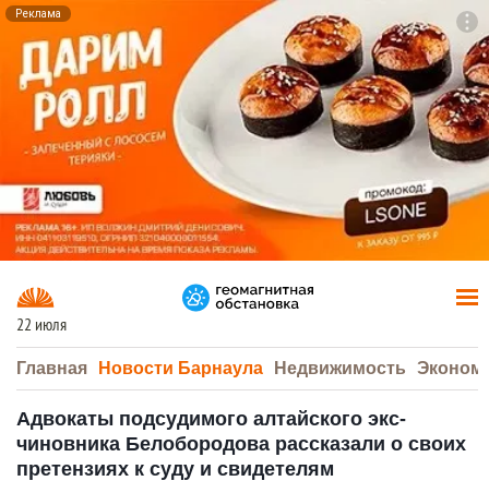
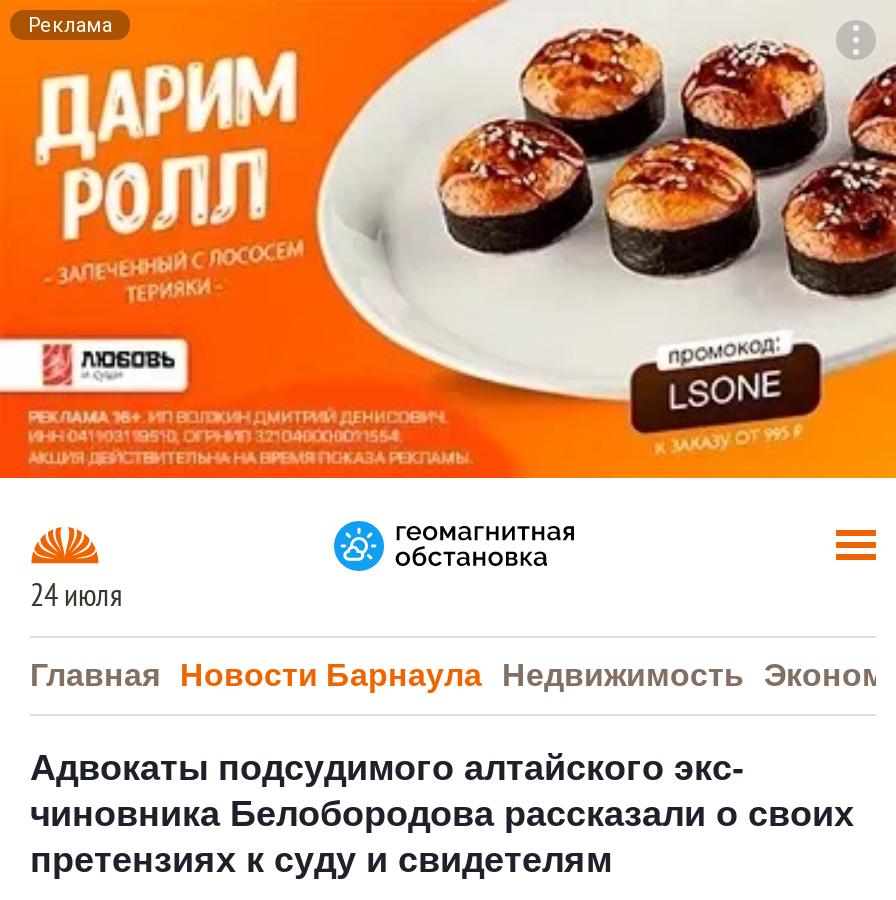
[16,315,67,335] 22 июля -> [30,578,122,614] 24 июля

